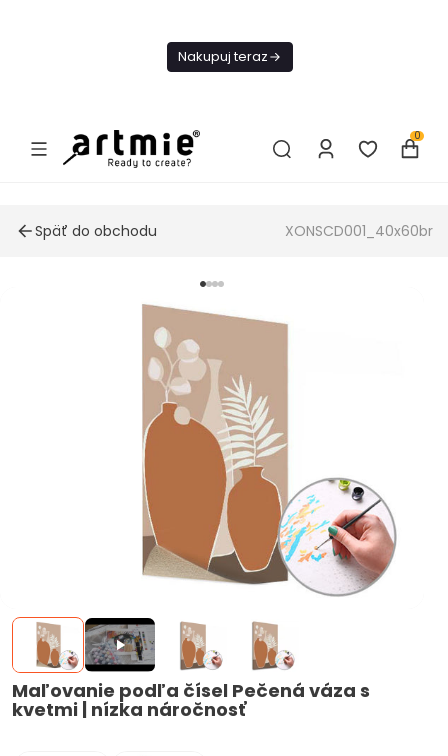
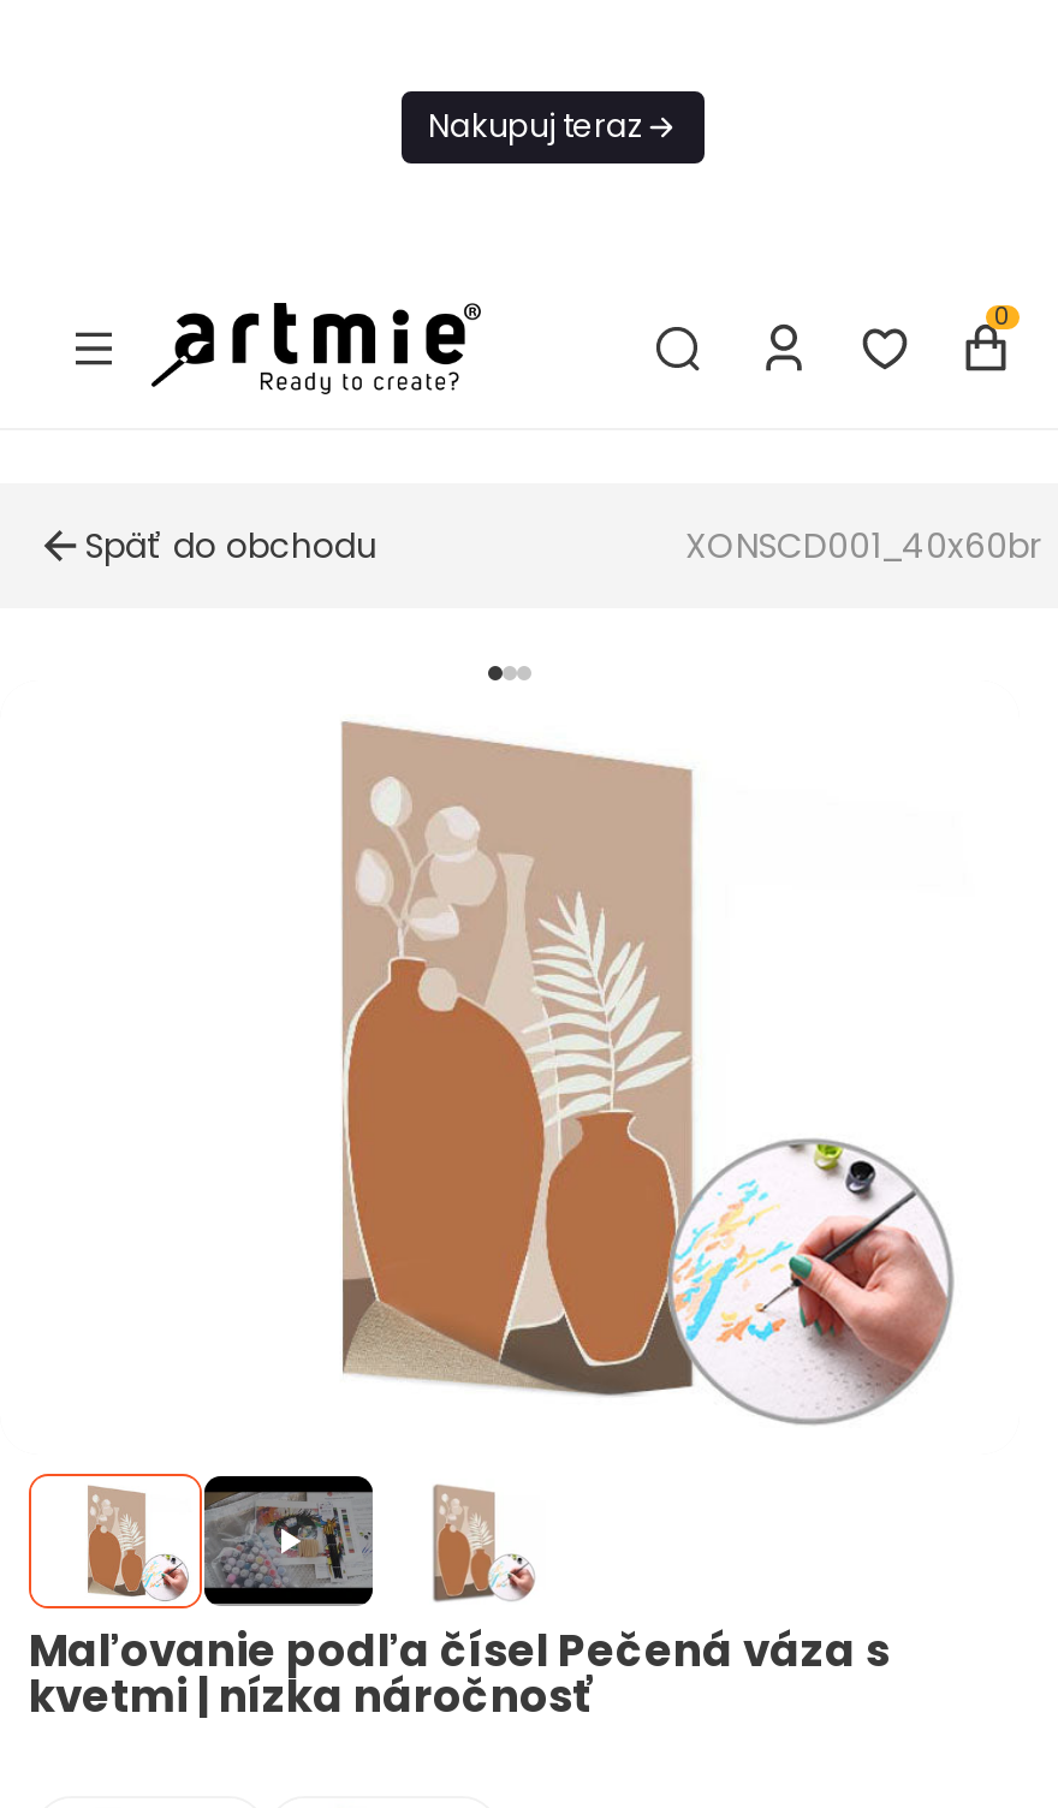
[251,621,295,671] [image] -> none

